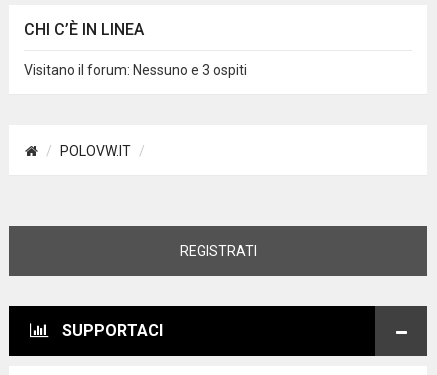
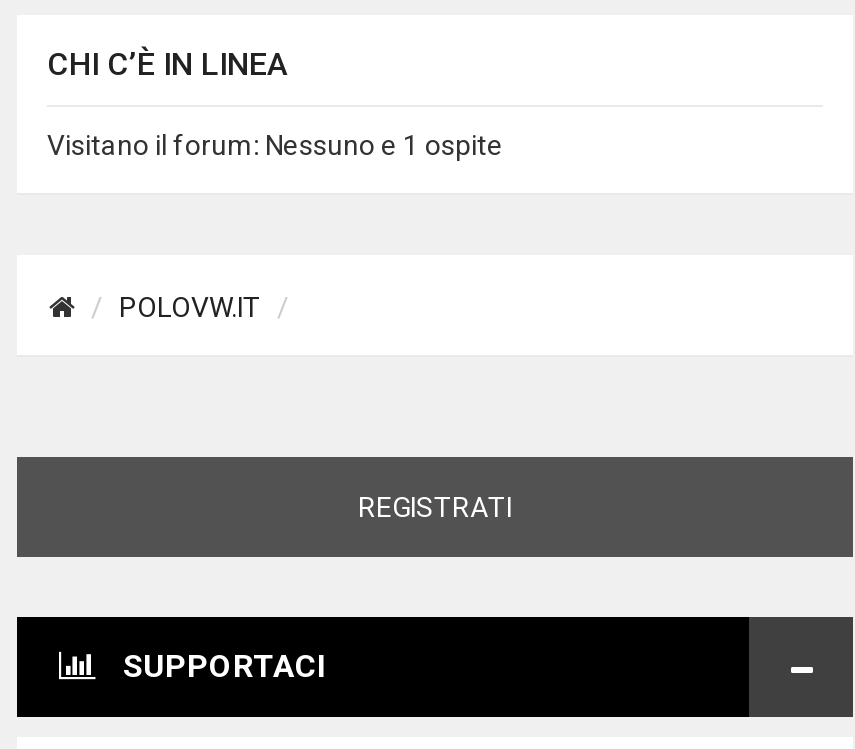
[24,62,247,78] Visitano il forum: Nessuno e 3 ospiti -> [47,129,503,161] Visitano il forum: Nessuno e 1 ospite

